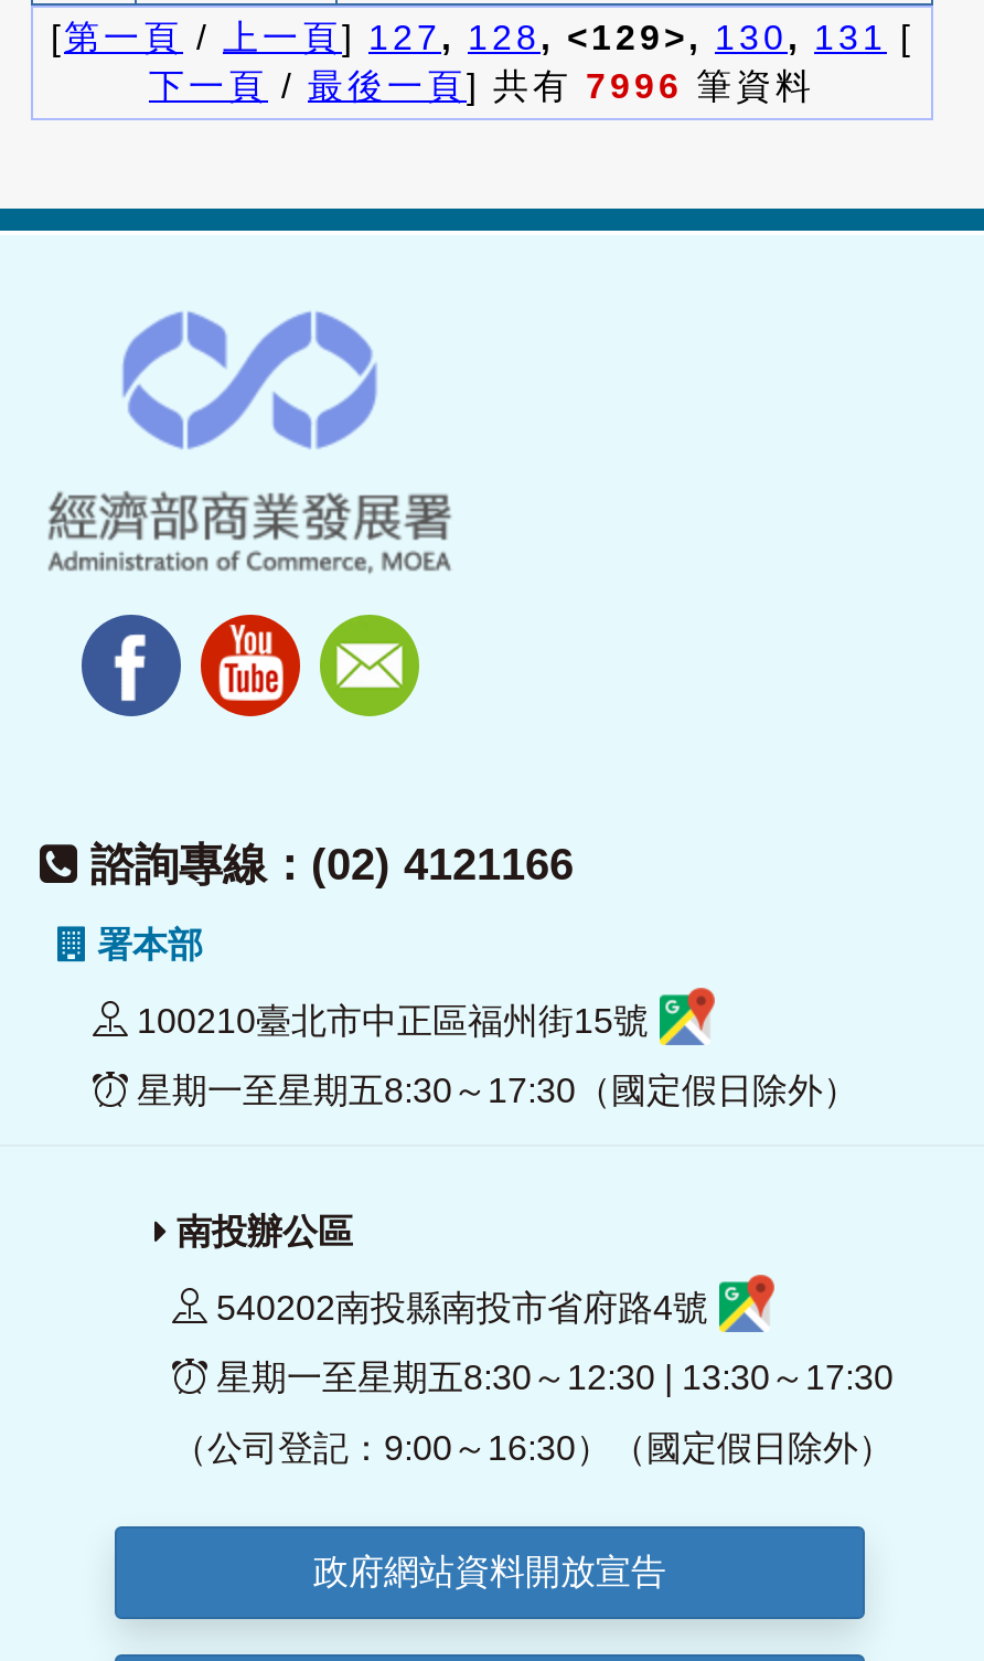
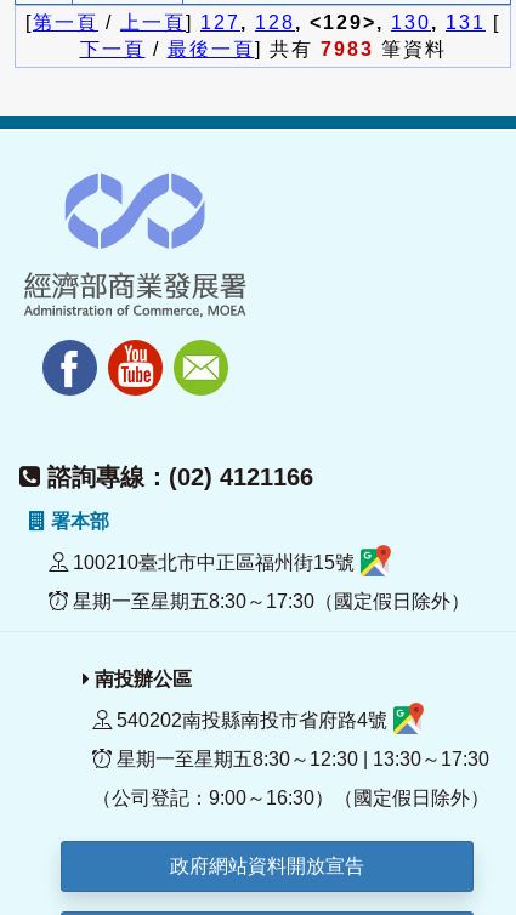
[149,67,815,105] 下一頁/最後一頁] 共有7996筆資料 -> [80,39,446,59] 下一頁/最後一頁] 共有7983筆資料

